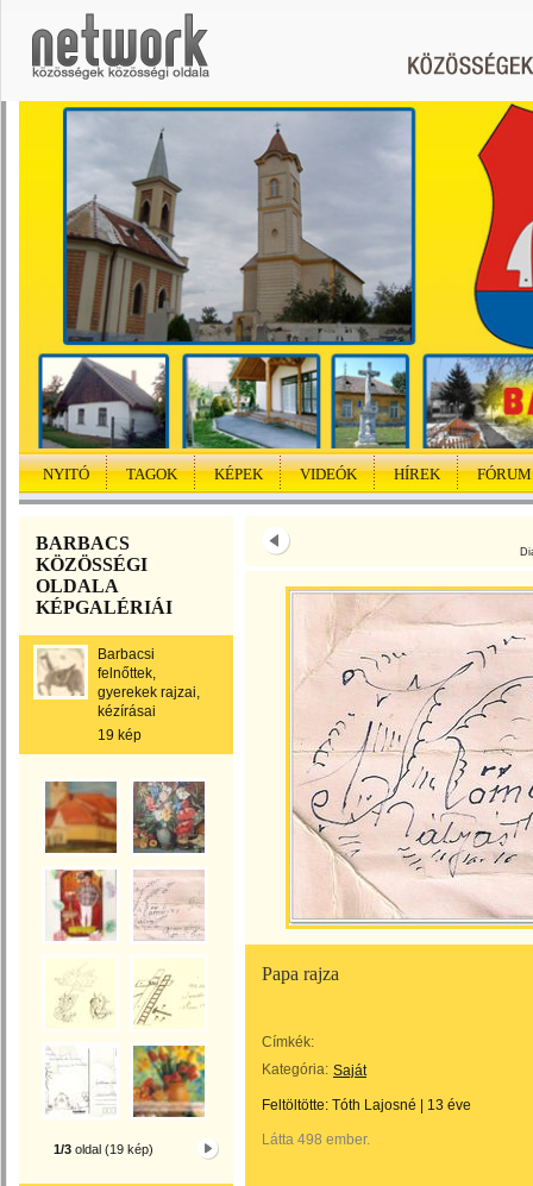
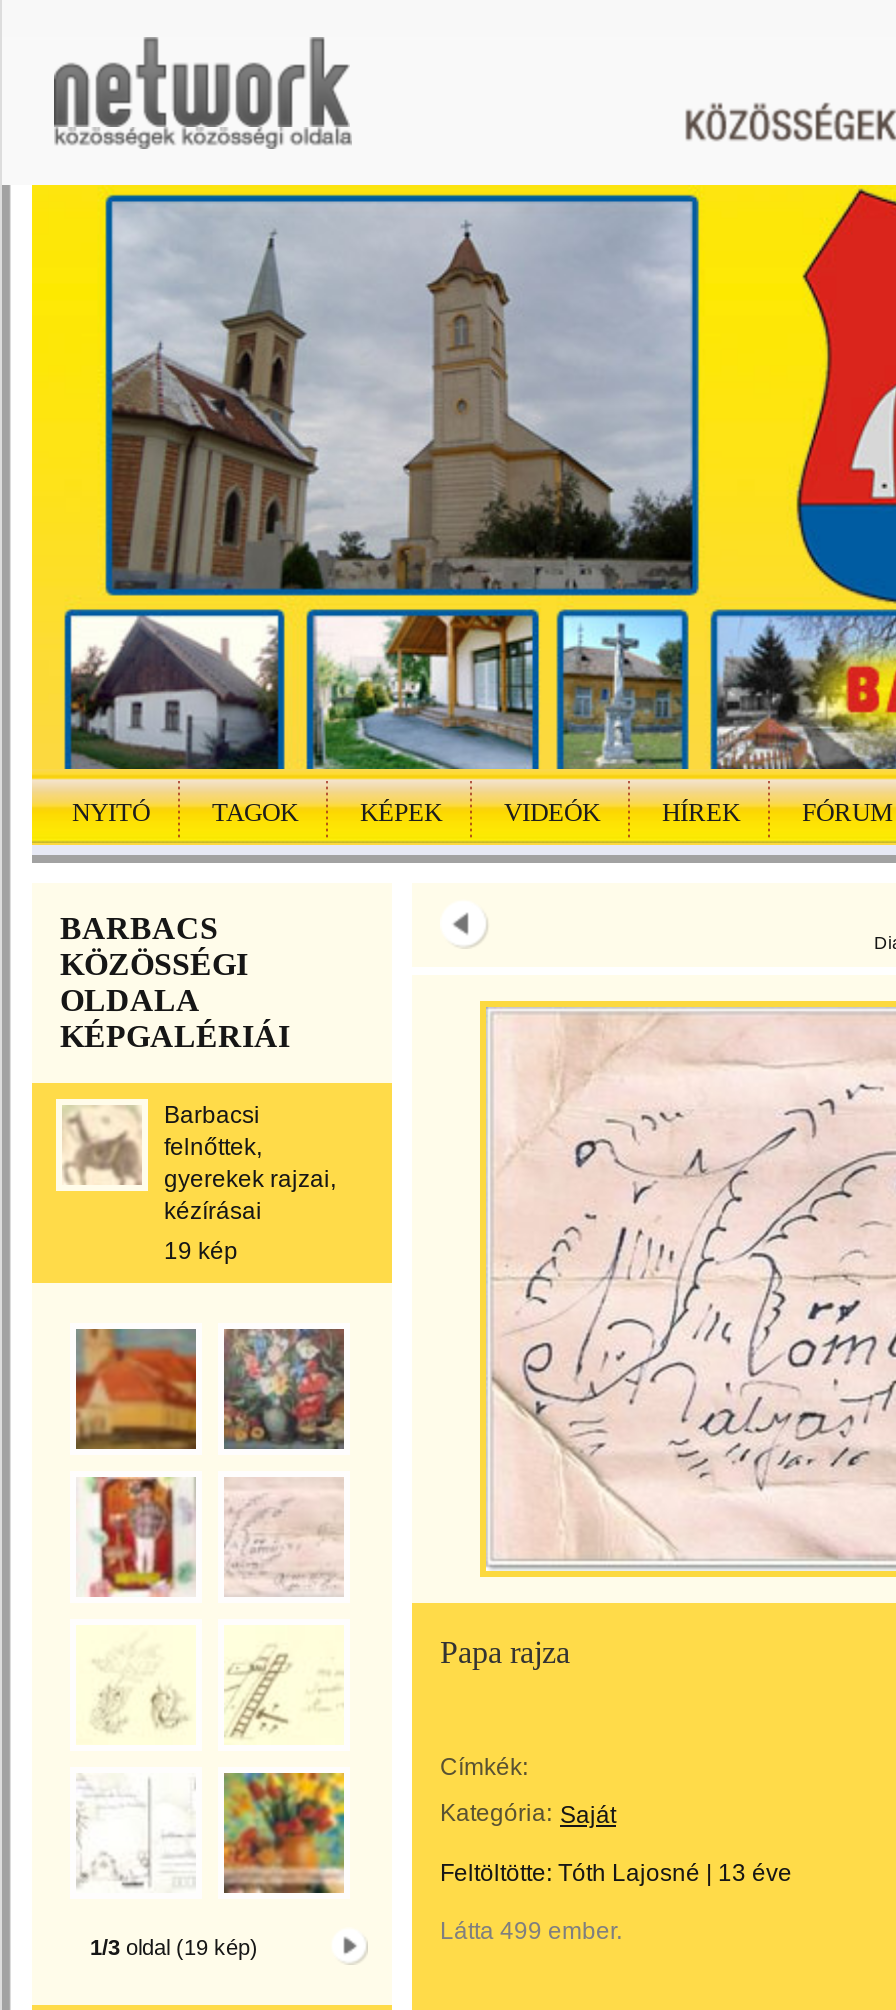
[262,1131,370,1148] Látta 498 ember. -> [440,1917,622,1945] Látta 499 ember.

